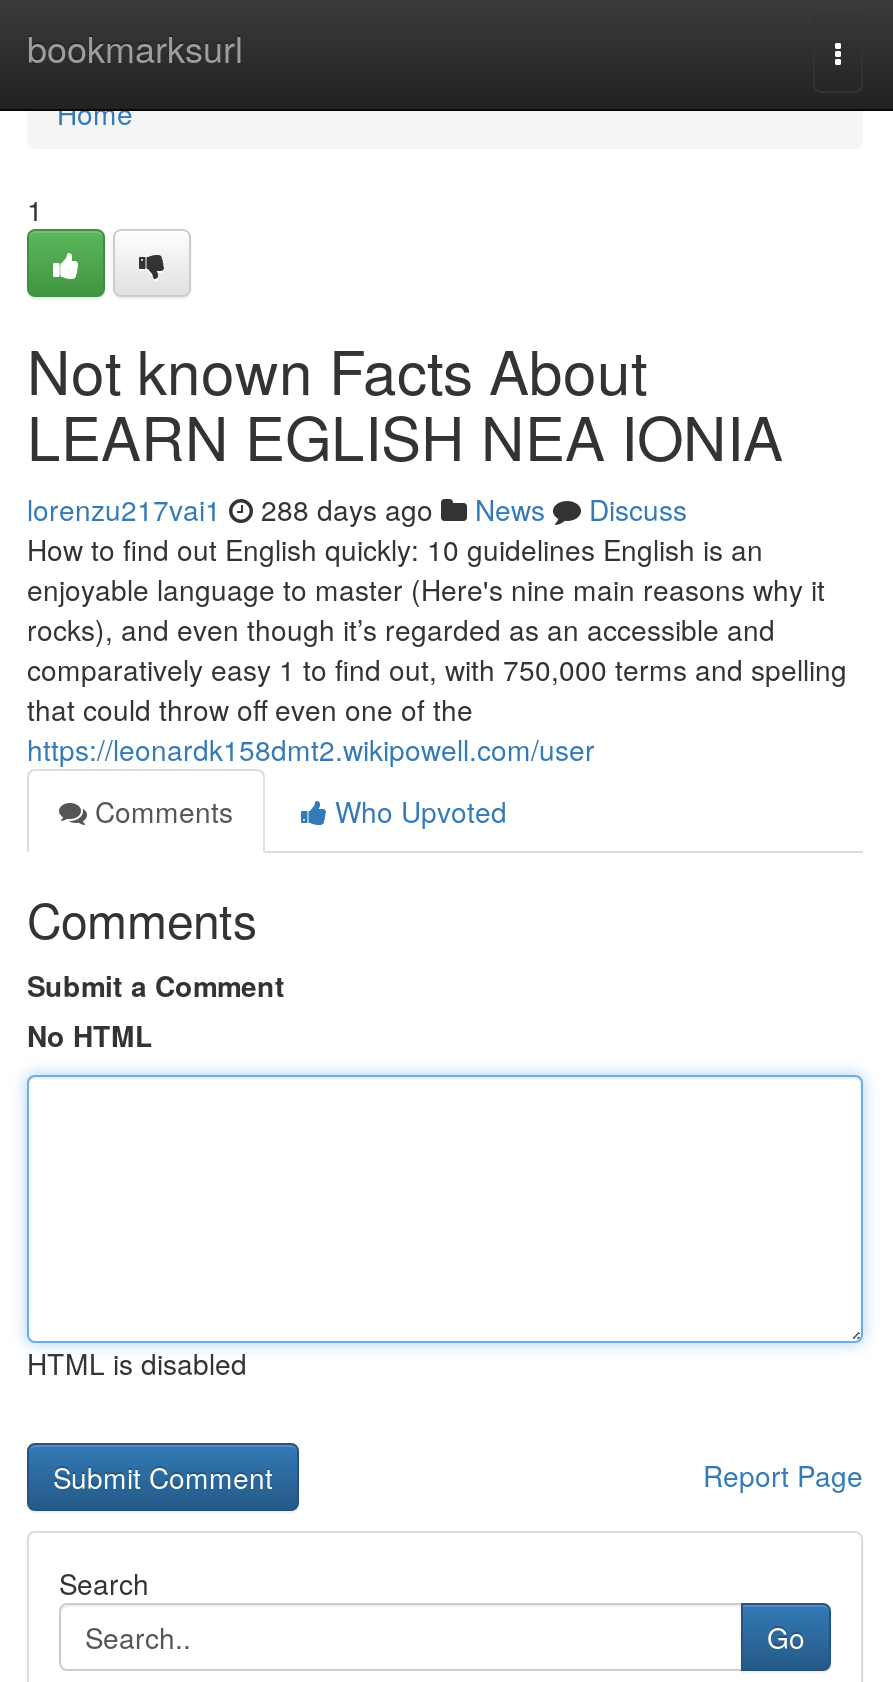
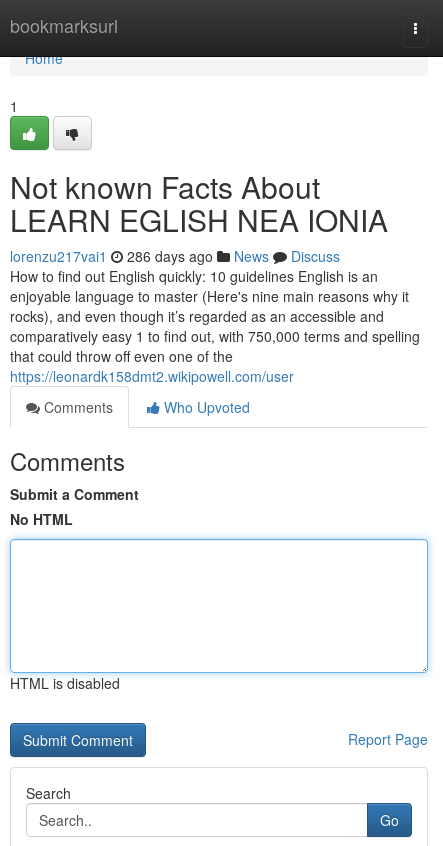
[27,489,687,529] lorenzu217vai1 288 days ago News Discuss -> [10,246,340,266] lorenzu217vai1 286 days ago News Discuss

